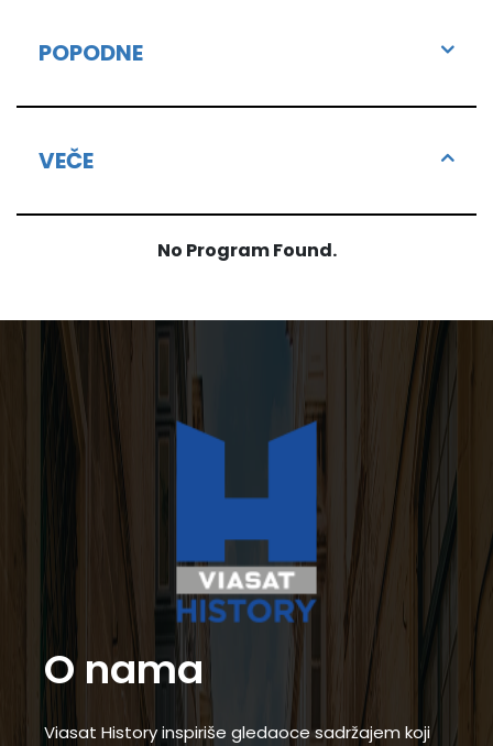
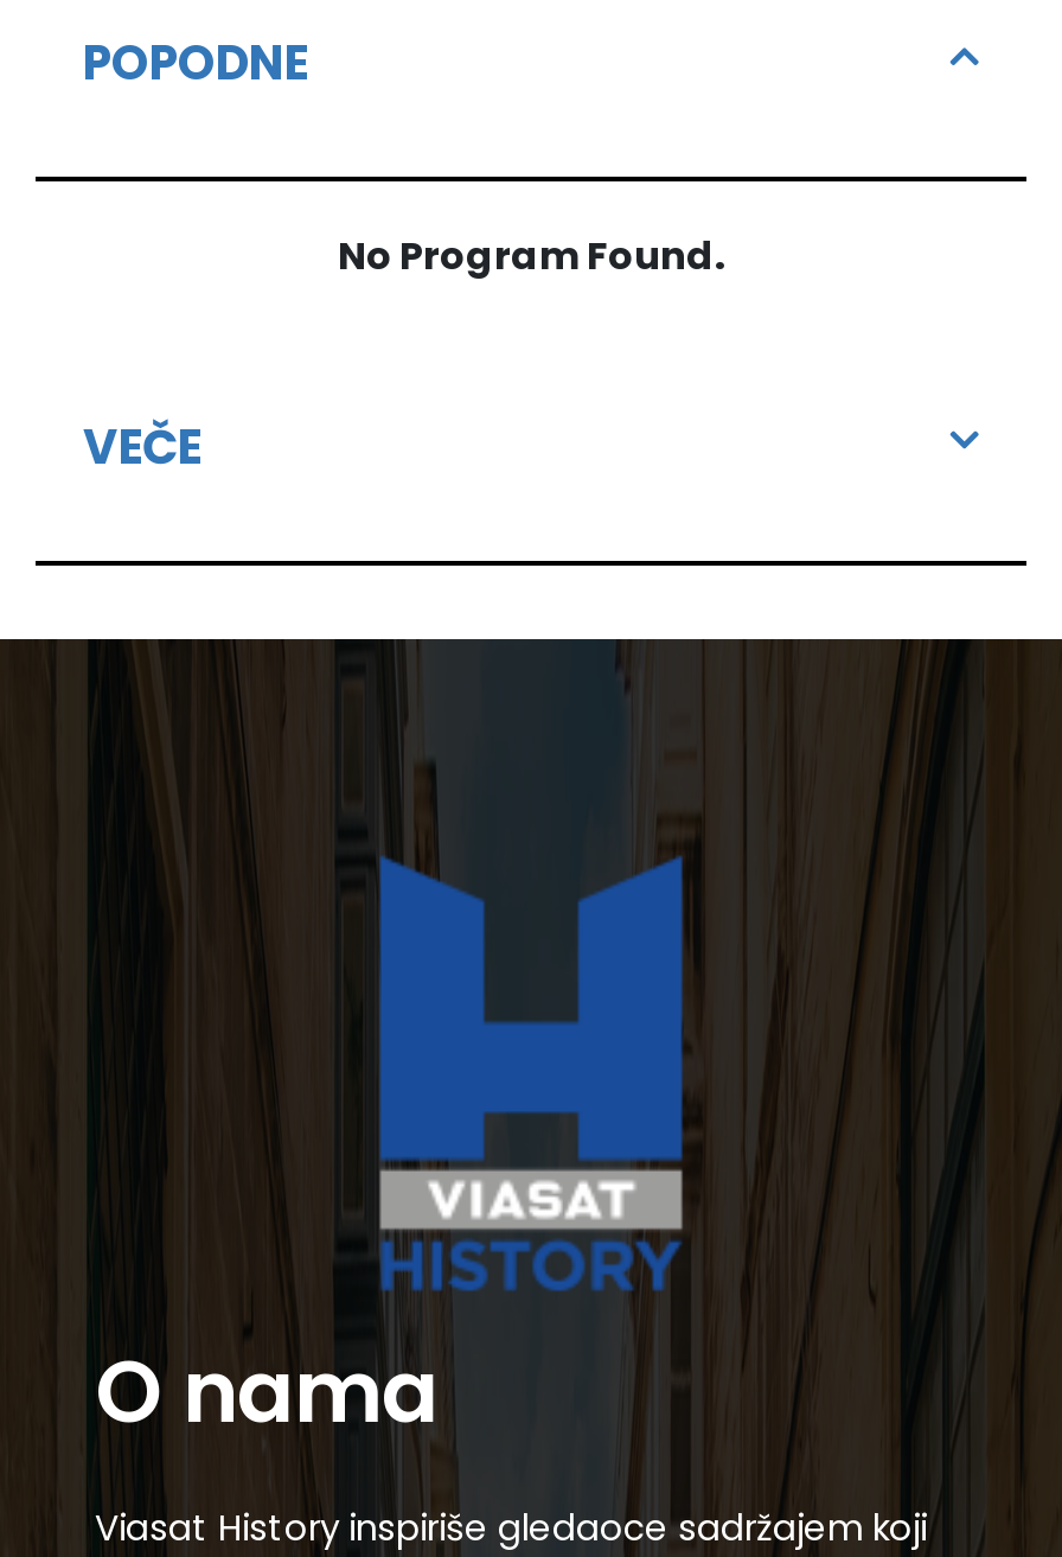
moved [39,145,94,176] -> [83,414,201,480]: VEČE
moved [157,238,336,263] -> [338,229,724,283]: No Program Found.

